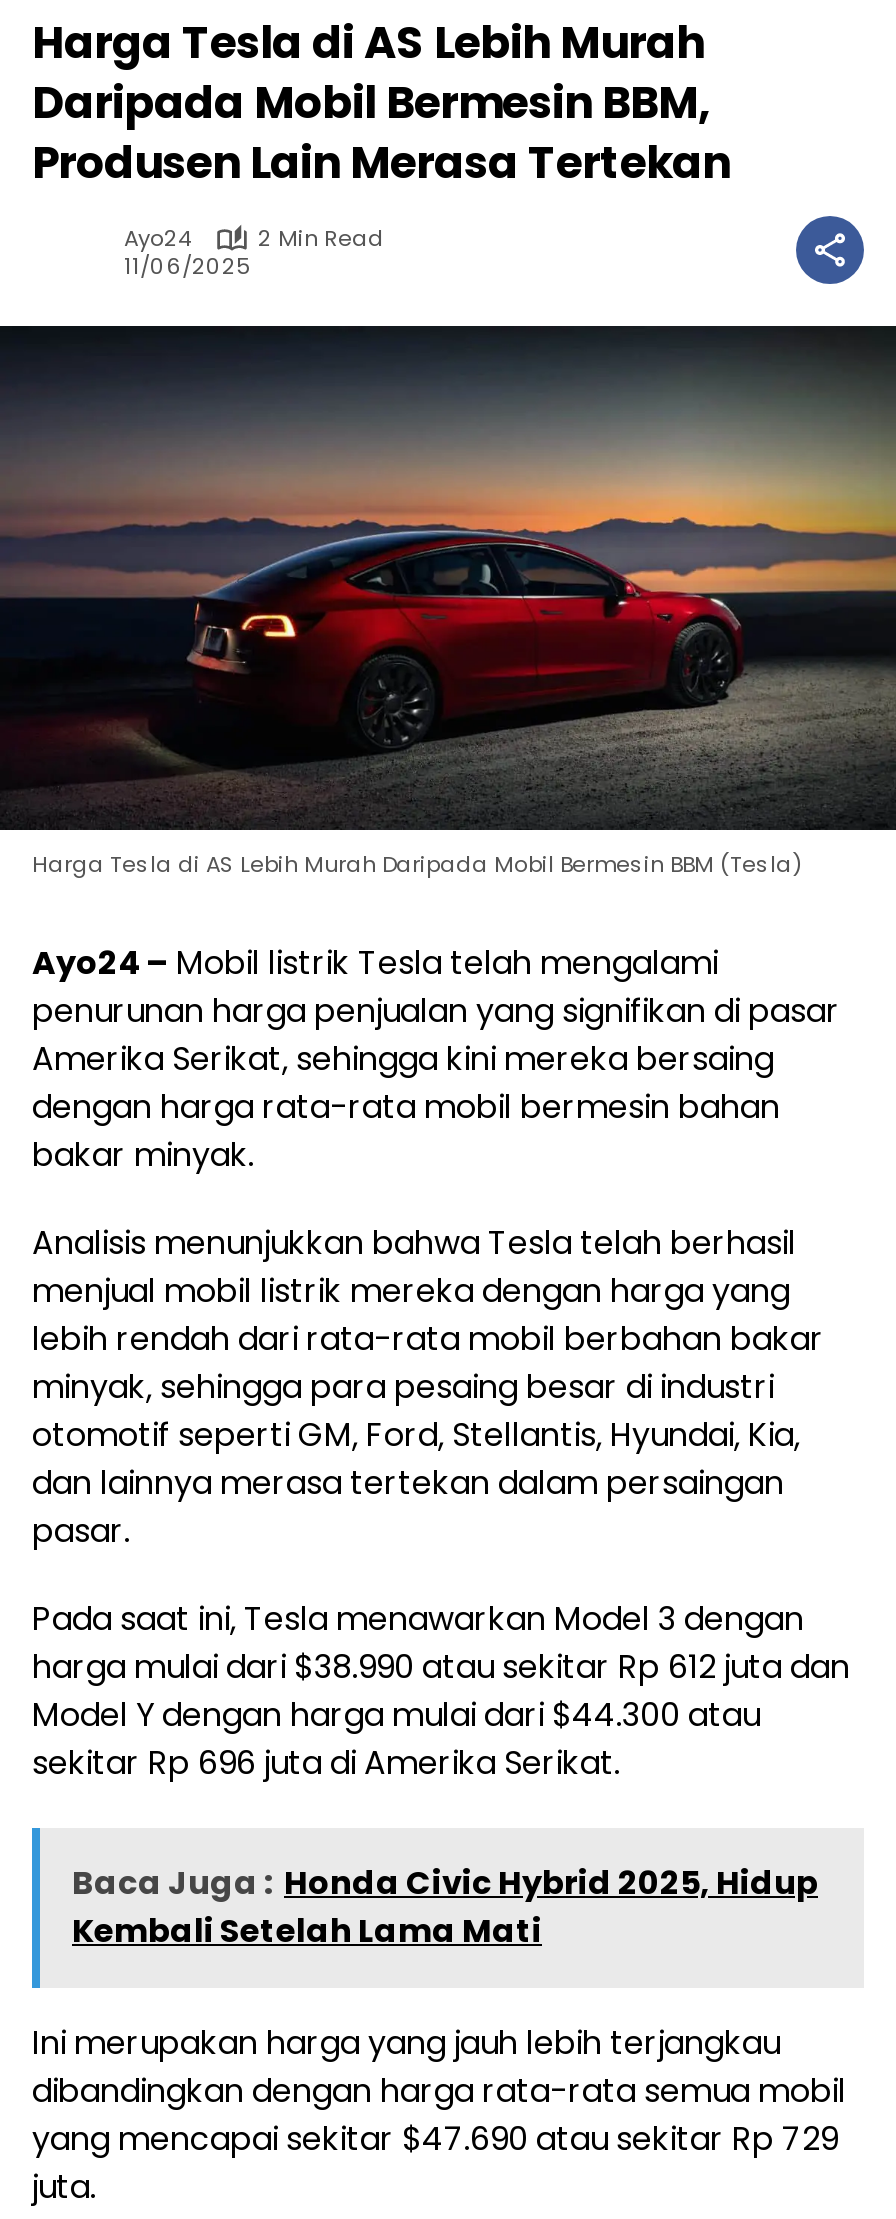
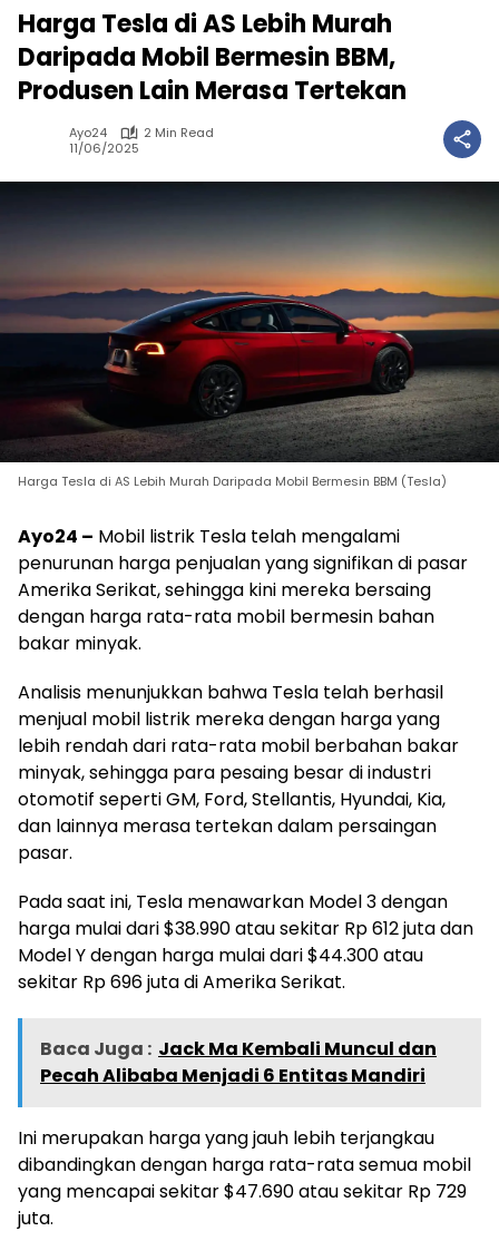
[72,1860,818,1954] Baca Juga : Honda Civic Hybrid 2025, Hidup | Kembali Setelah Lama Mati -> [40,1036,437,1088] Baca Juga : Jack Ma Kembali Muncul dan | Pecah Alibaba Menjadi 6 Entitas Mandiri

